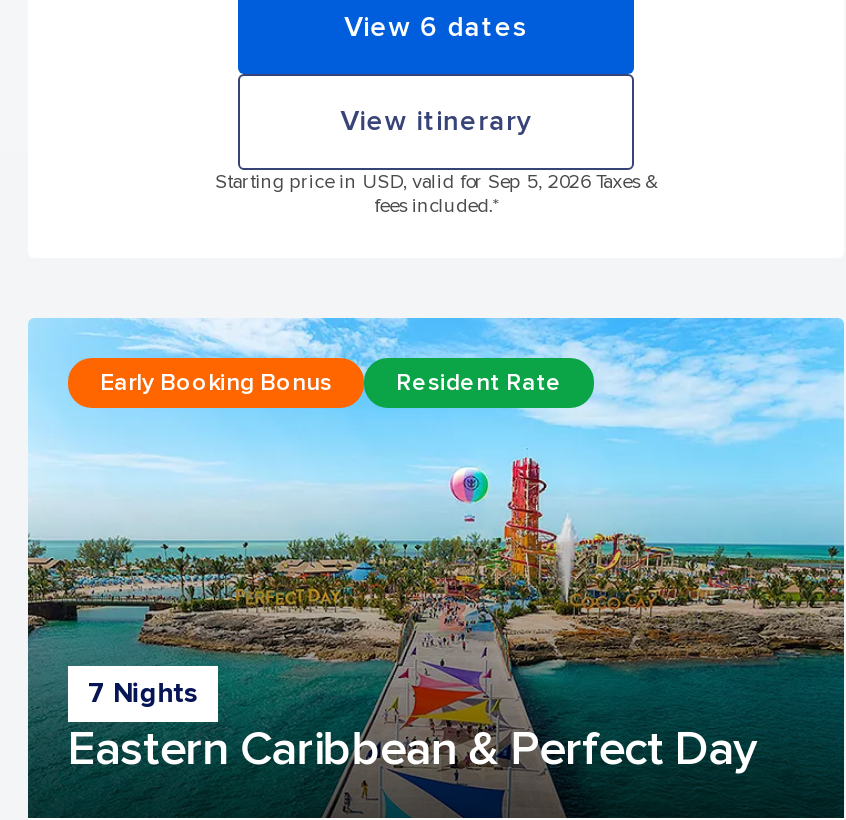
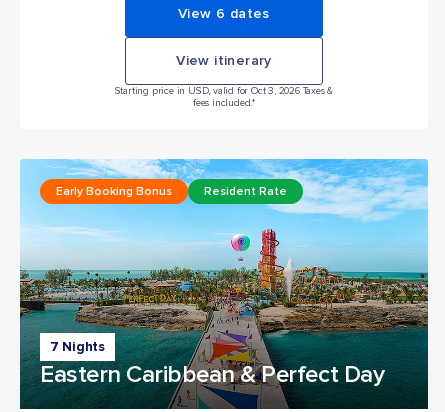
[215,169,657,193] Starting price in USD, valid for Sep 5, 2026 Taxes & -> [115,85,333,97] Starting price in USD, valid for Oct 3, 2026 Taxes &

